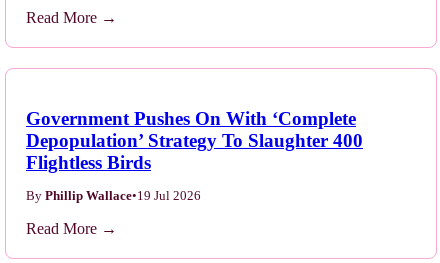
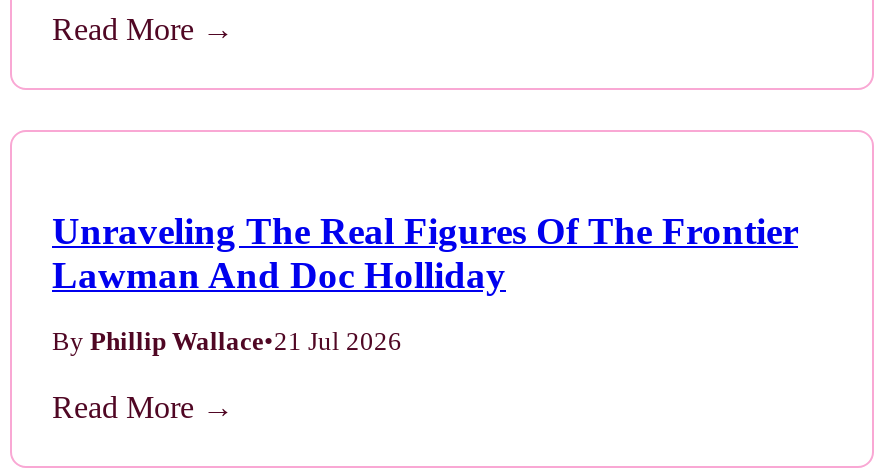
[26,108,363,173] Government Pushes On With ‘Complete | Depopulation’ Strategy To Slaughter 400 | Flightless Birds -> [52,211,798,297] Unraveling The Real Figures Of The Frontier | Lawman And Doc Holliday
[26,189,201,203] By Phillip Wallace•19 Jul 2026 -> [52,329,402,357] By Phillip Wallace•21 Jul 2026

